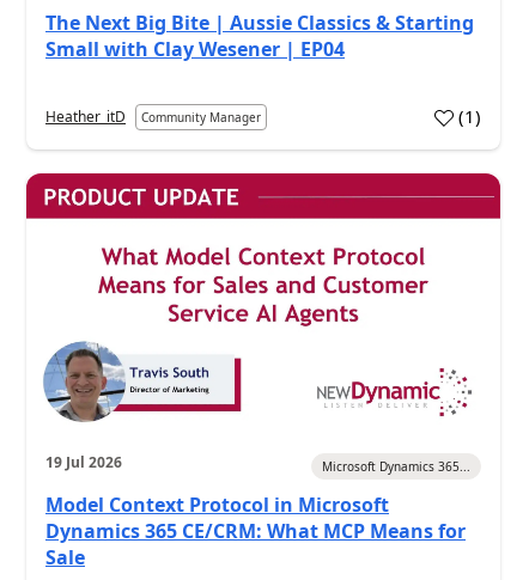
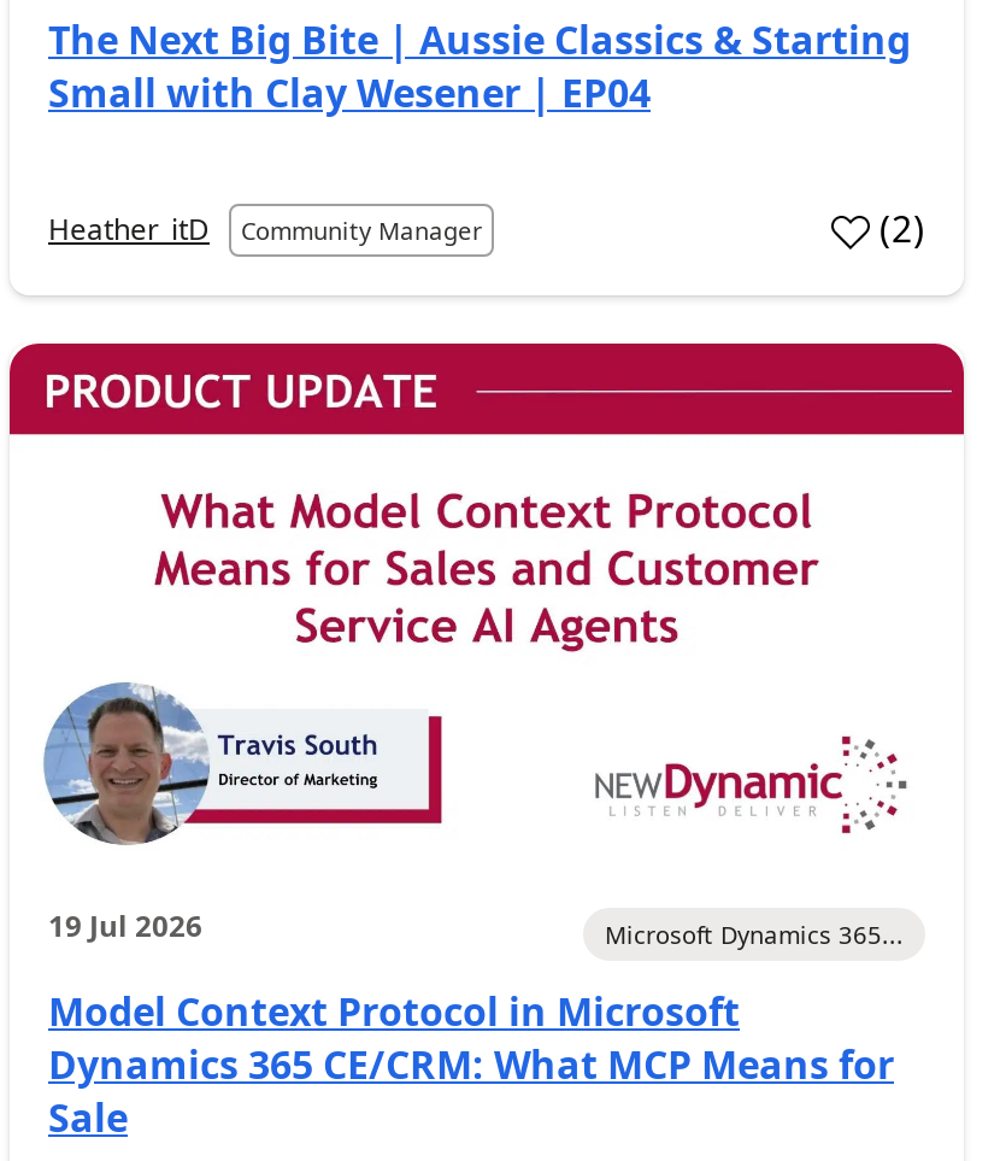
[458,104,481,128] (1) -> [879,204,925,252] (2)

